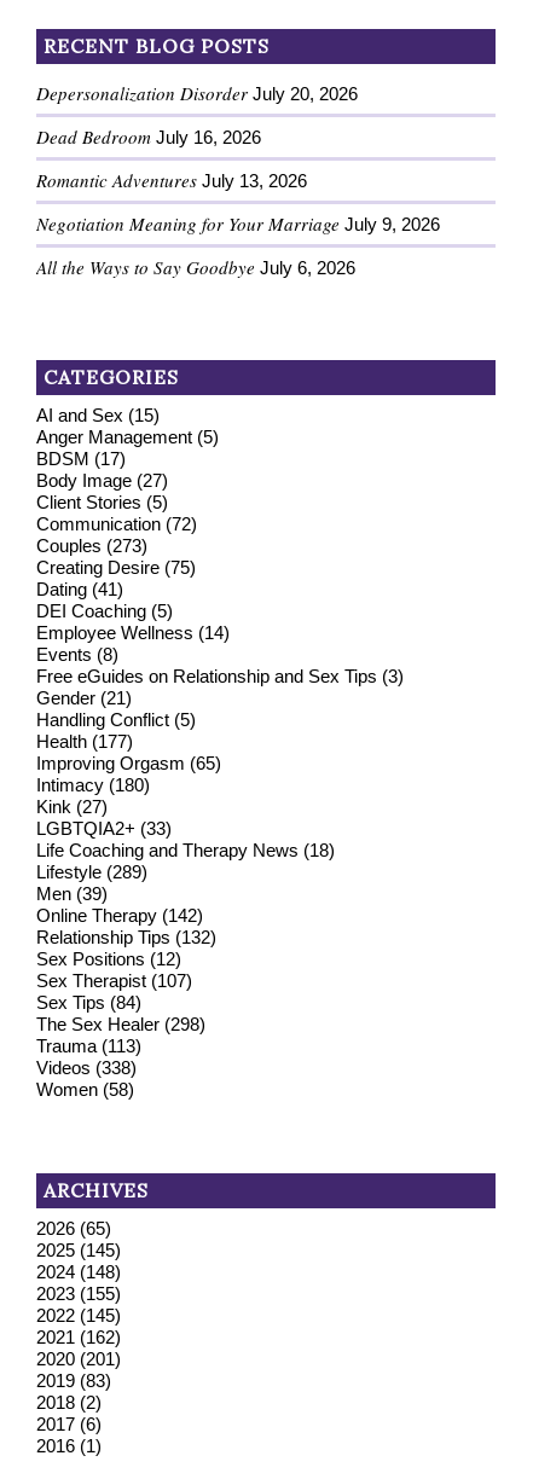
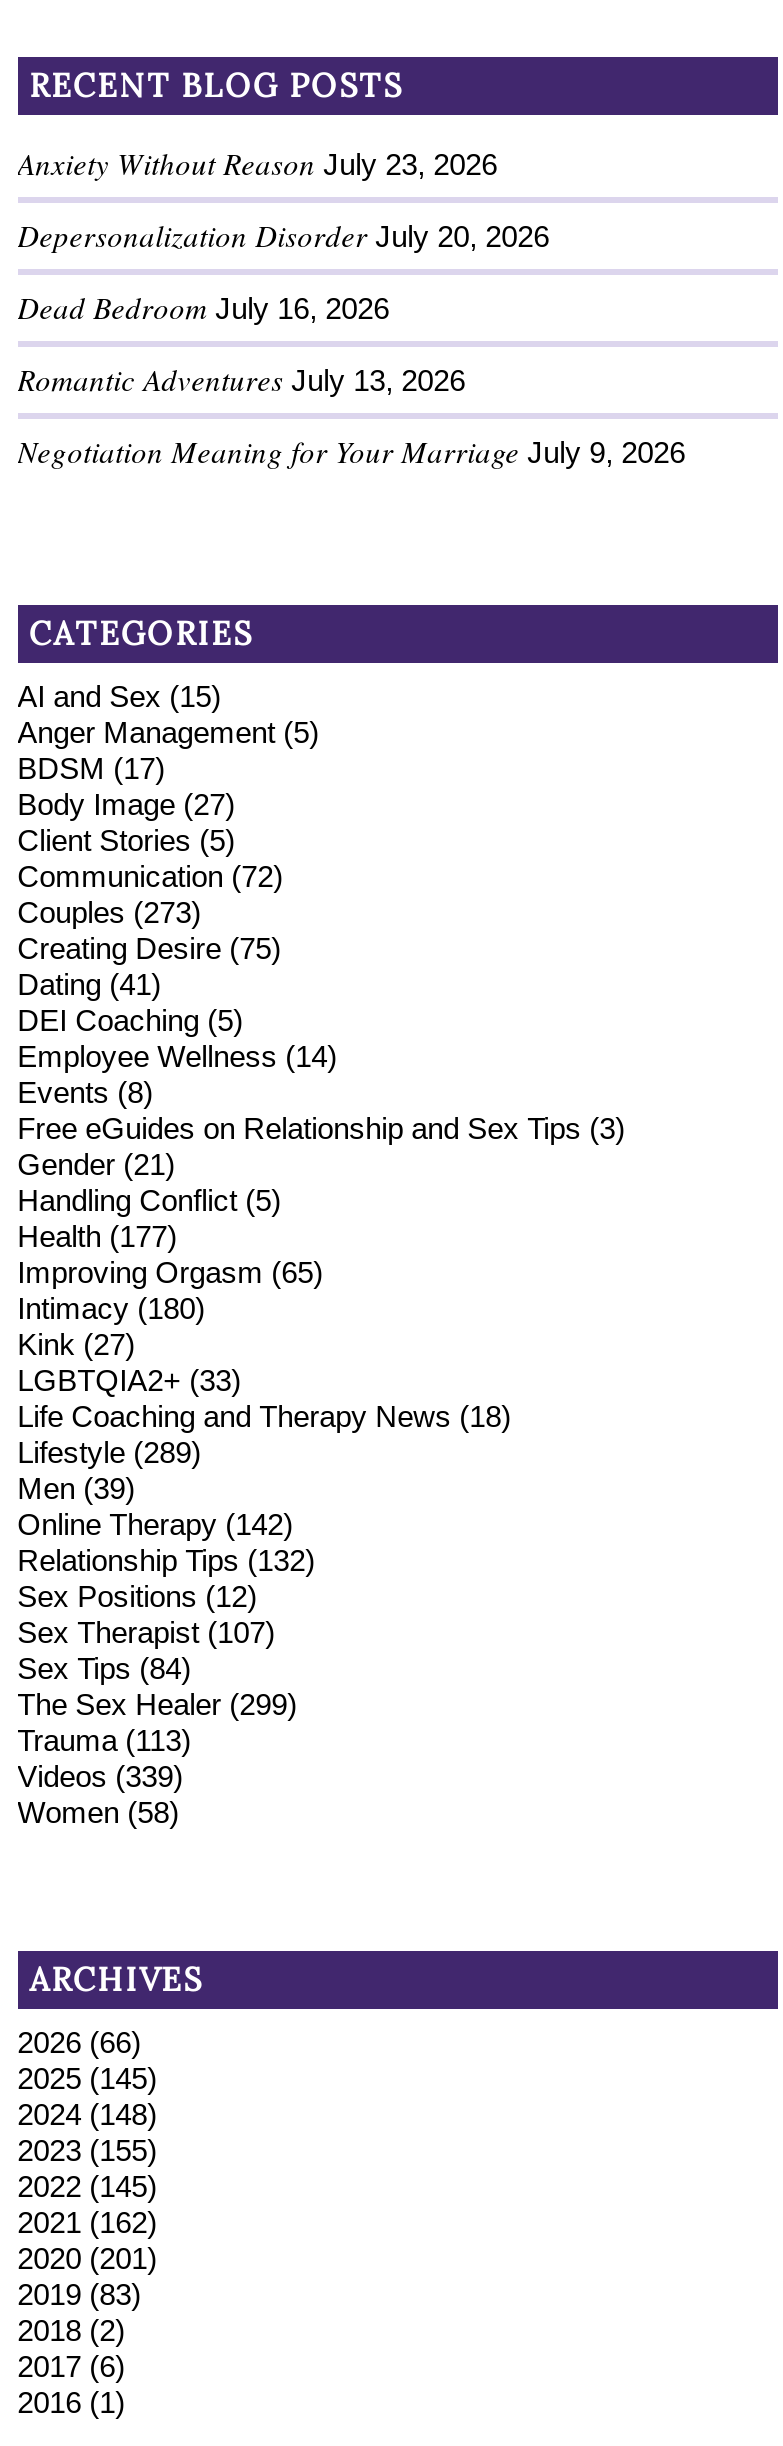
none -> [17,143,497,183] Anxiety Without Reason July 23, 2026
moved [36,81,439,236] -> [17,215,685,471]: Depersonalization Disorder July 20, 2026 | Dead Bedroom July 16, 2026 | Romantic Adventures July 13, 2026 | Negotiation Meaning for Your Marriage July 9, 2026
[36,255,355,279] All the Ways to Say Goodbye July 6, 2026 -> none
[36,1014,205,1035] The Sex Healer (298) -> [17,1687,297,1721] The Sex Healer (299)
[36,1058,136,1078] Videos (338) -> [17,1759,183,1793] Videos (339)
[36,1218,111,1239] 2026 (65) -> [17,2025,141,2059] 2026 (66)

